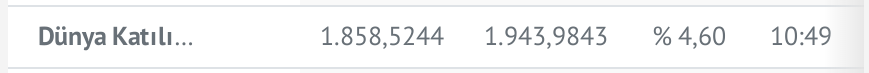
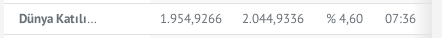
[320,19,444,53] 1.858,5244 -> [160,10,222,27] 1.954,9266
[484,19,608,53] 1.943,9843 -> [242,10,304,27] 2.044,9336
[770,19,832,53] 10:49 -> [385,10,416,27] 07:36

